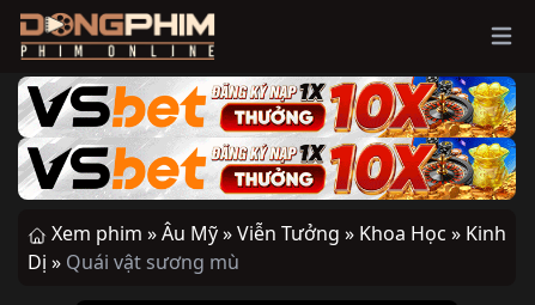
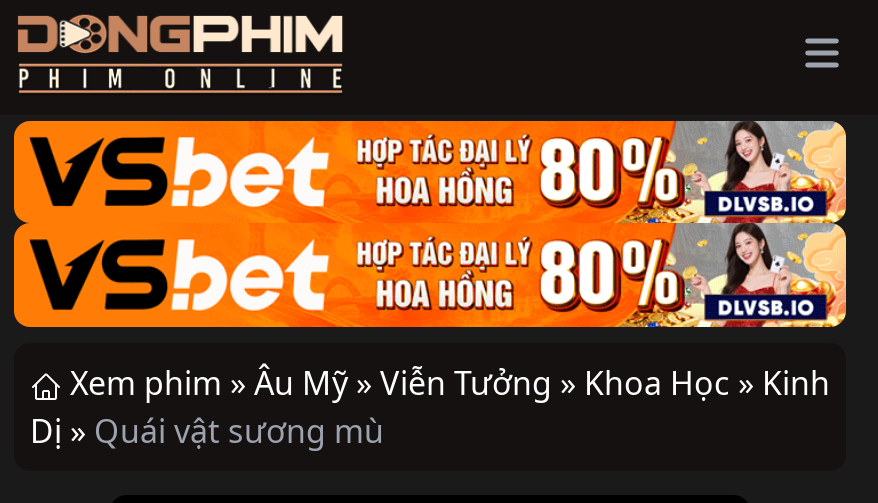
[17,75,517,201] [image] -> [12,119,848,329] [image]

